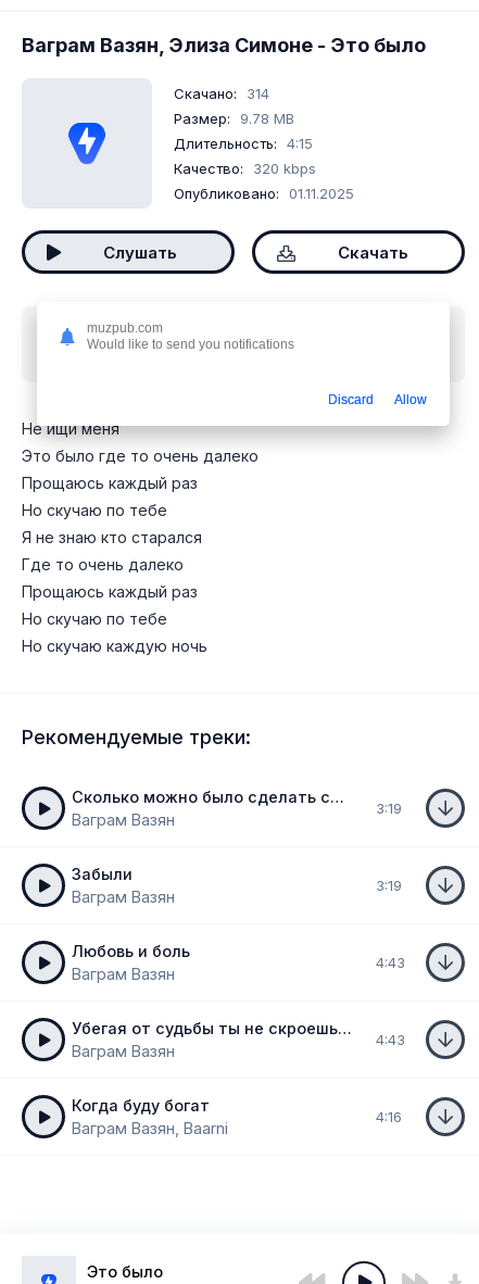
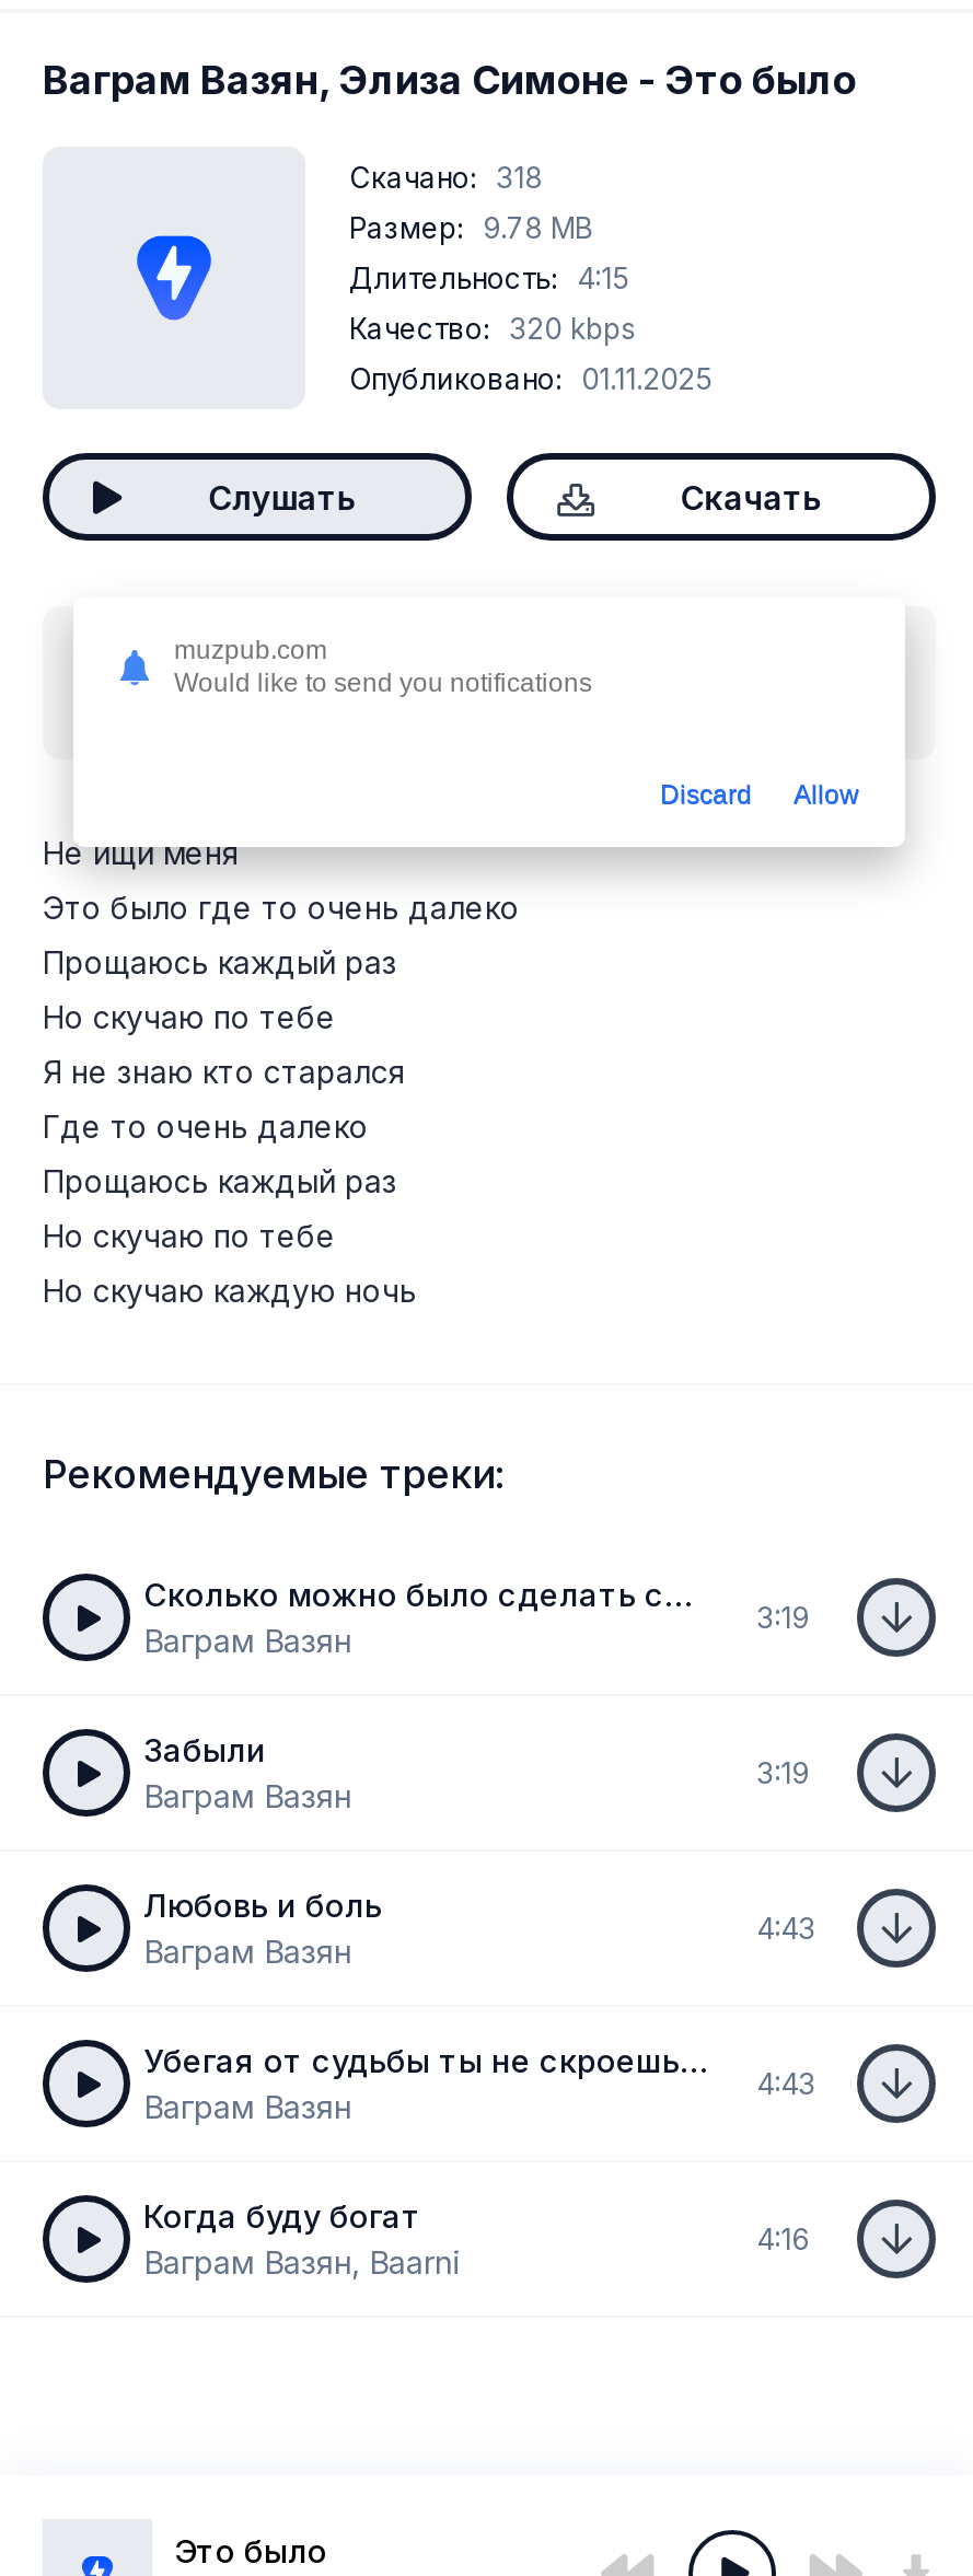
[174,84,269,102] Скачано: 314 -> [349,159,542,194] Скачано: 318

